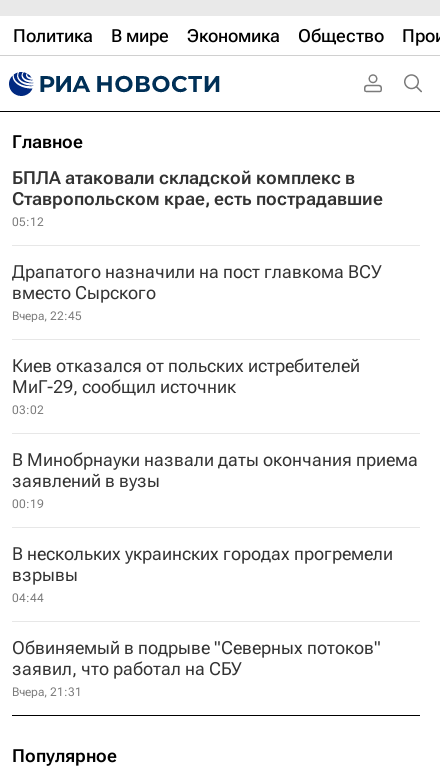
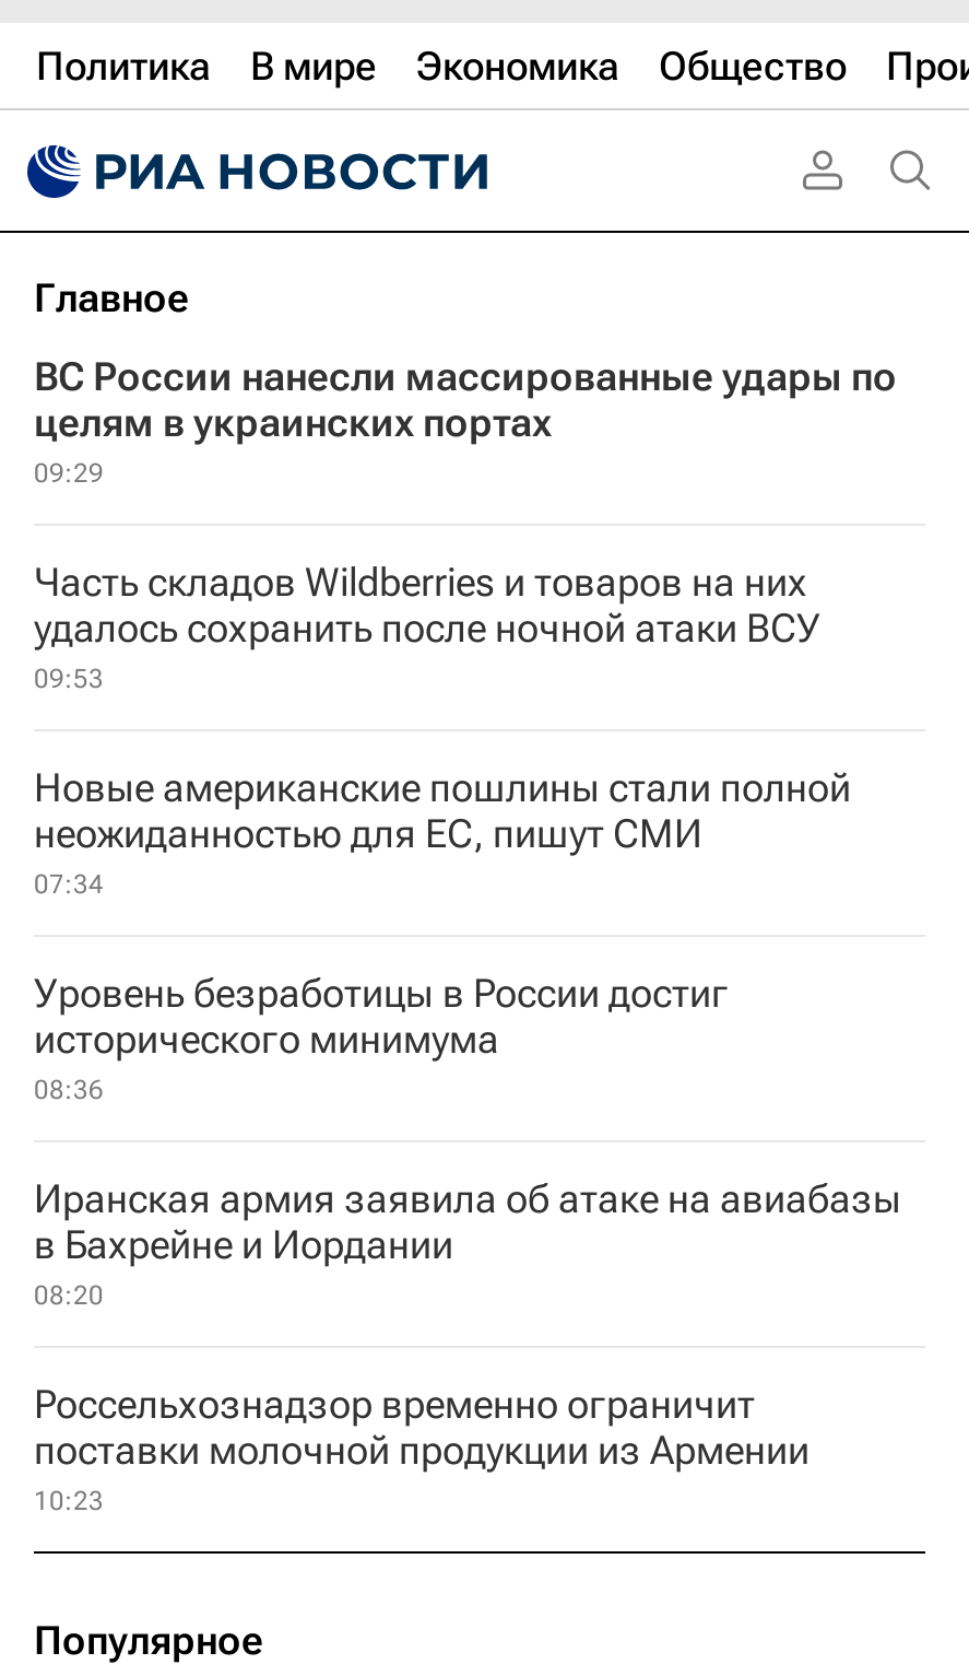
[12,167,383,229] БПЛА атаковали складской комплекс в | Ставропольском крае, есть пострадавшие | 05:12 -> [34,353,897,489] ВС России нанесли массированные удары по | целям в украинских портах | 09:29
[12,261,382,323] Драпатого назначили на пост главкома ВСУ | вместо Сырского | Вчера, 22:45 -> [34,559,820,694] Часть складов Wildberries и товаров на них | удалось сохранить после ночной атаки ВСУ | 09:53
[12,355,360,417] Киев отказался от польских истребителей | МиГ-29, сообщил источник | 03:02 -> [34,764,851,900] Новые американские пошлины стали полной | неожиданностью для ЕС, пишут СМИ | 07:34
[12,449,418,511] В Минобрнауки назвали даты окончания приема | заявлений в вузы | 00:19 -> [34,970,729,1105] Уровень безработицы в России достиг | исторического минимума | 08:36
[12,543,393,605] В нескольких украинских городах прогремели | взрывы | 04:44 -> [34,1175,901,1311] Иранская армия заявила об атаке на авиабазы | в Бахрейне и Иордании | 08:20
[12,637,381,699] Обвиняемый в подрыве "Северных потоков" | заявил, что работал на СБУ | Вчера, 21:31 -> [34,1381,810,1516] Россельхознадзор временно ограничит | поставки молочной продукции из Армении | 10:23

